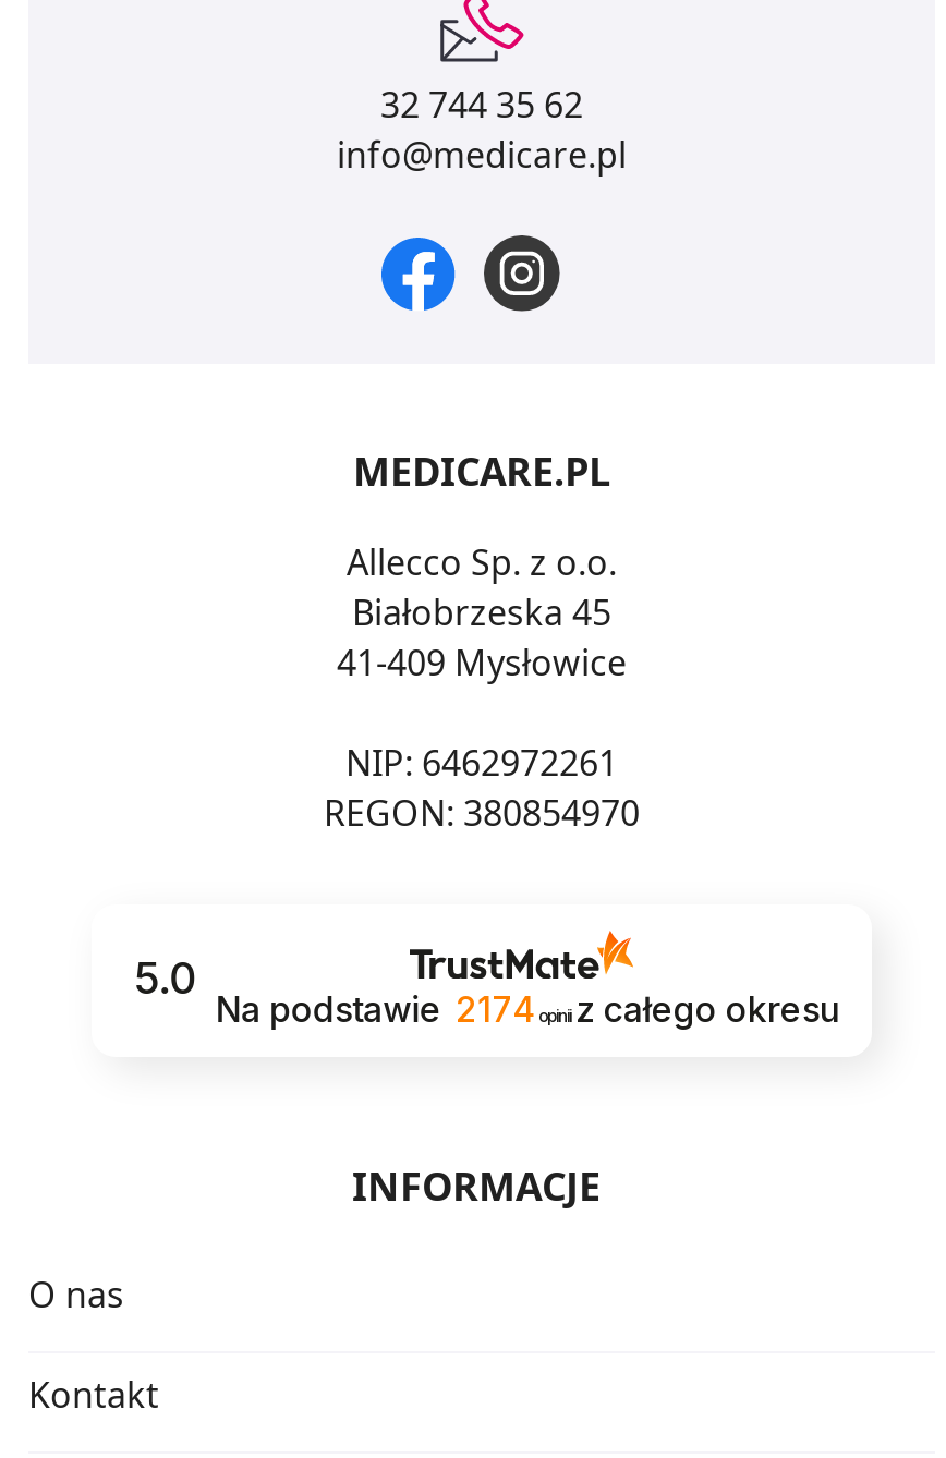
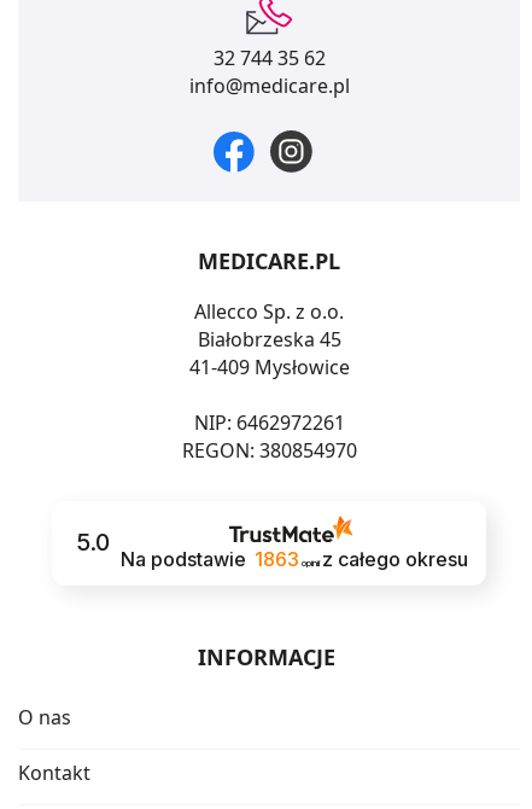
[215,987,839,1031] Na podstawie 2174opiniiz całego okresu -> [121,547,467,571] Na podstawie 1863opiniiz całego okresu

